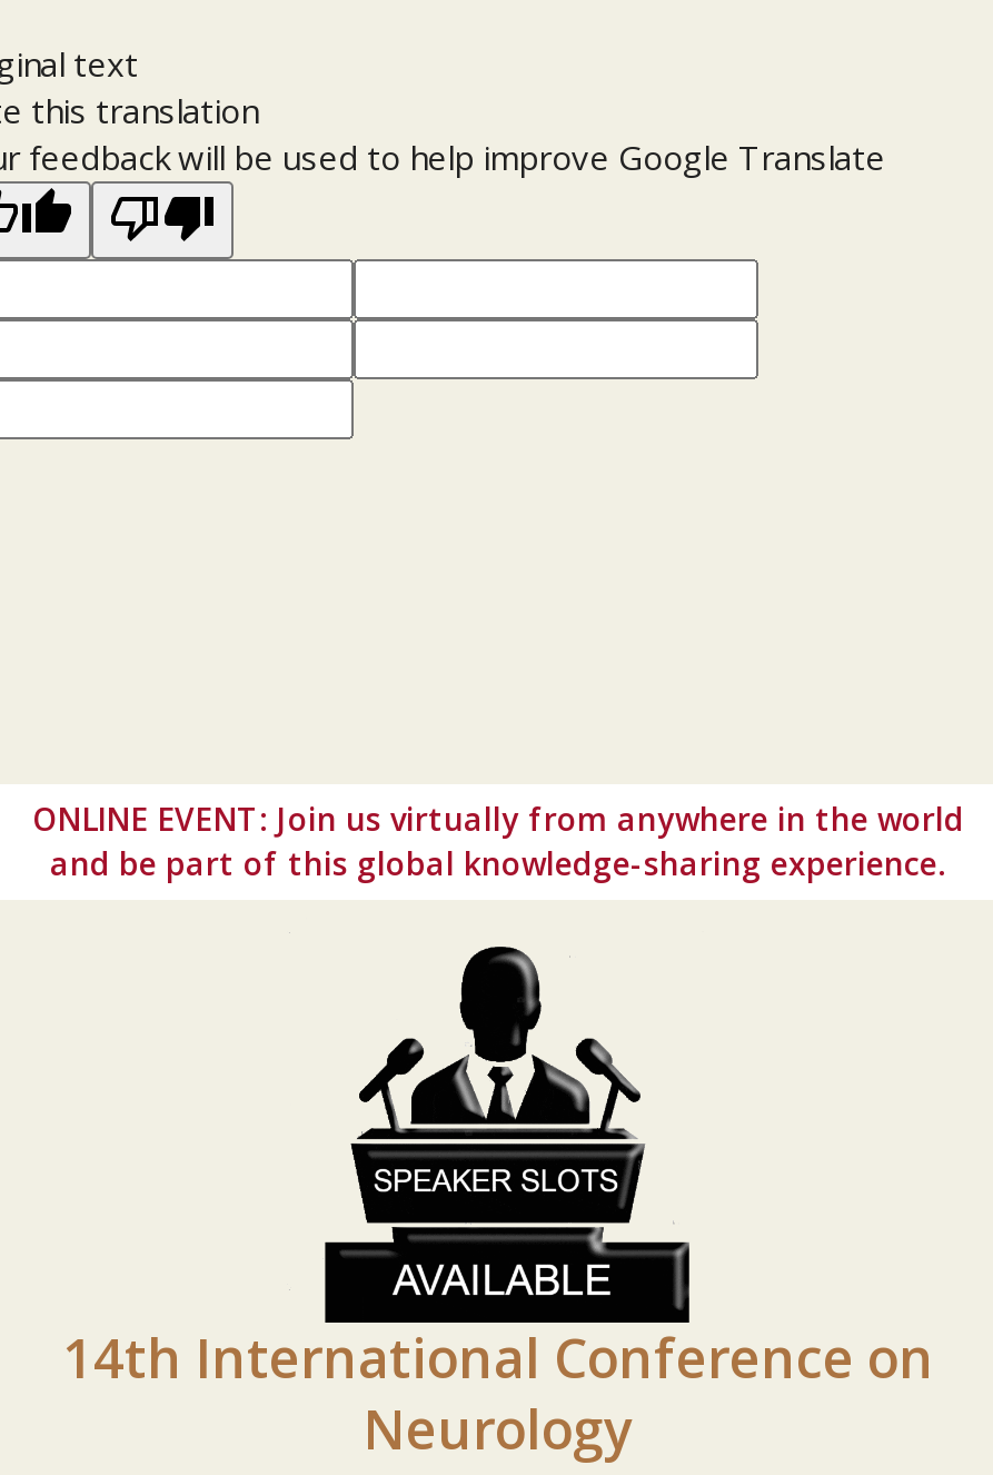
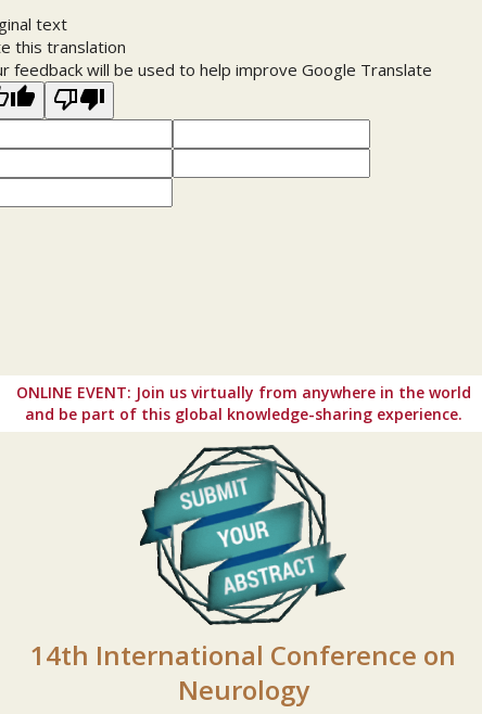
[287,927,707,1316] [image] -> [139,444,347,635] [image]

